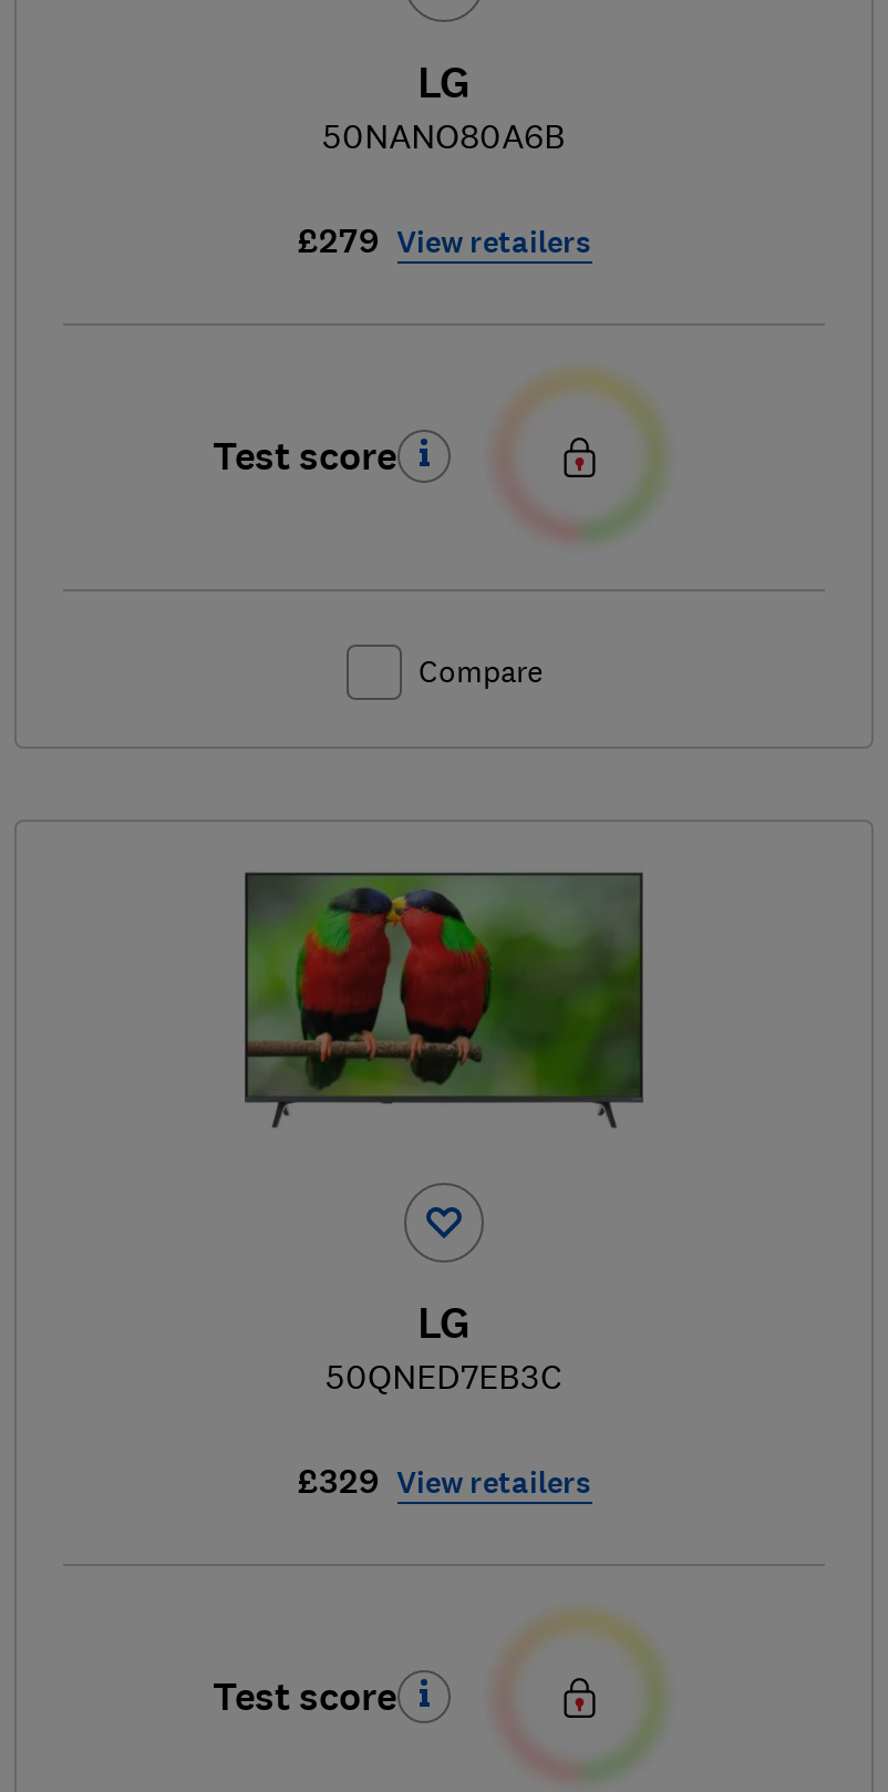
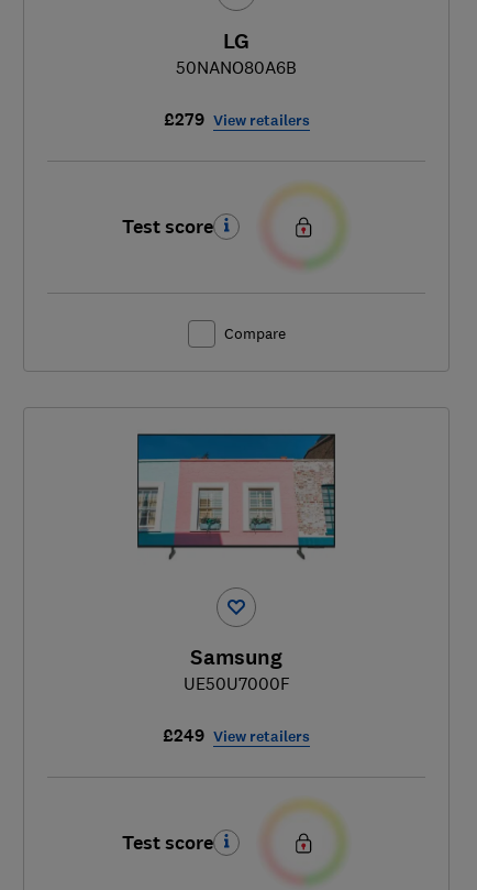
[245,871,643,1130] [image] -> [137,432,335,561] [image]
[326,1295,562,1397] LG | 50QNED7EB3C -> [183,643,290,694] Samsung | UE50U7000F
[297,1457,591,1503] £329 View retailers -> [163,724,310,747] £249 View retailers

